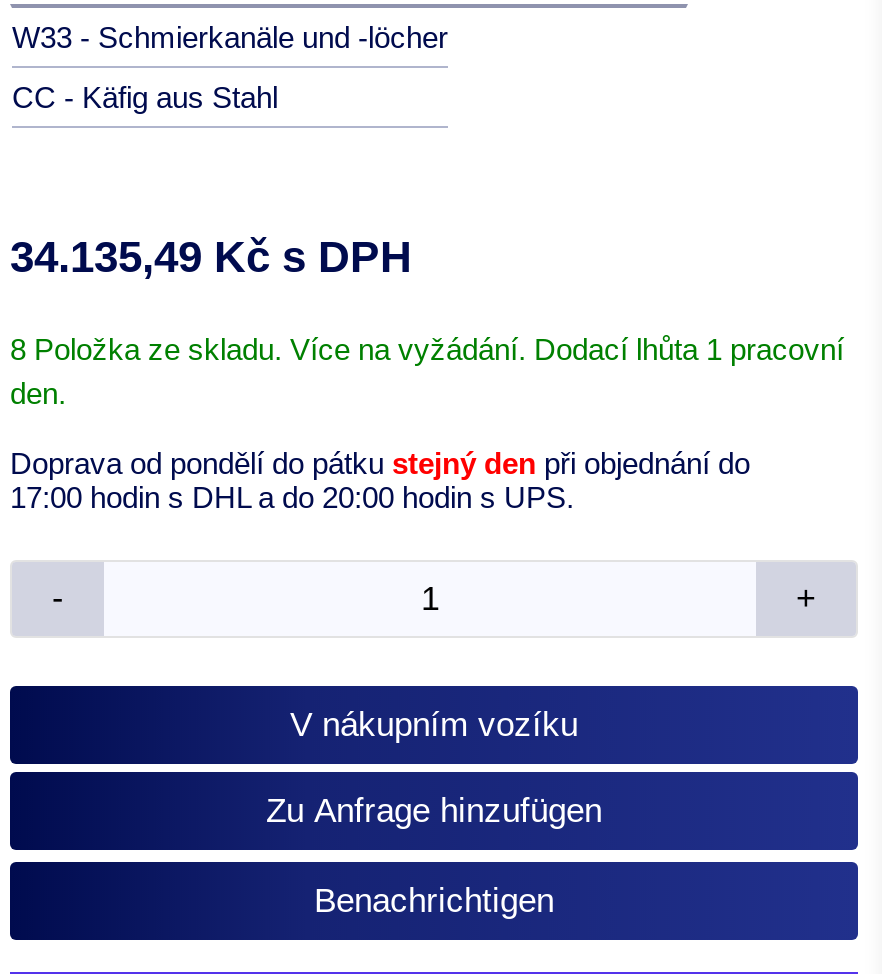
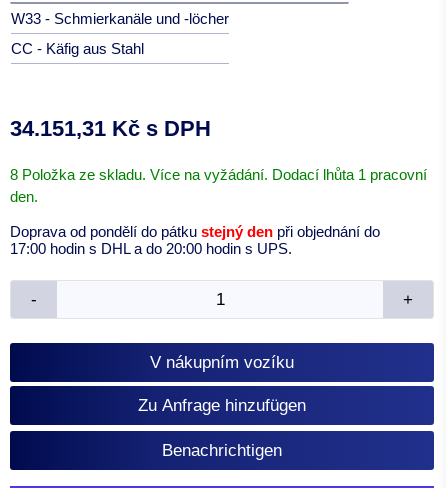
[10,232,412,282] 34.135,49 Kč s DPH -> [10,116,211,141] 34.151,31 Kč s DPH

